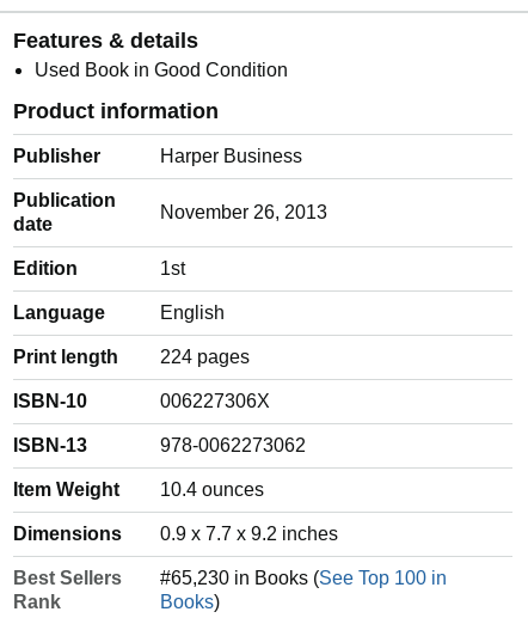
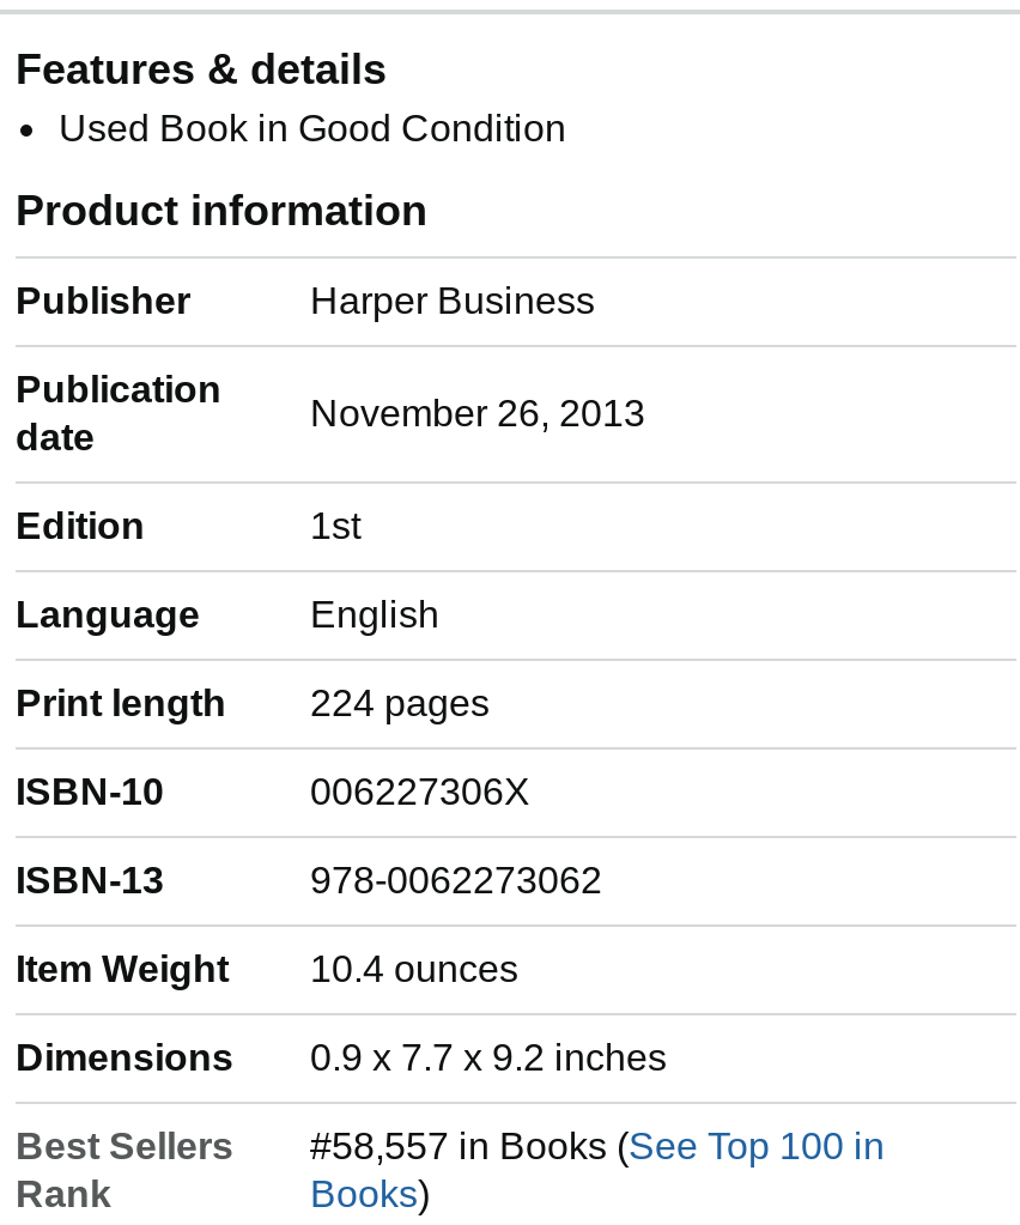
[160,567,447,588] #65,230 in Books (See Top 100 in -> [310,1125,885,1166] #58,557 in Books (See Top 100 in

